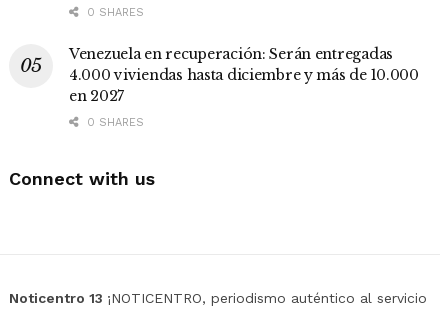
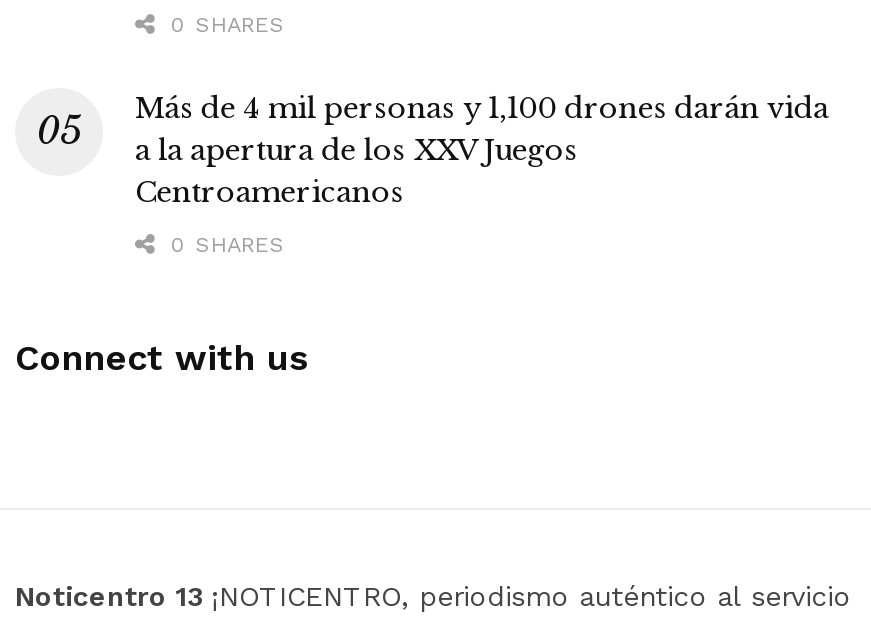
[69,45,419,105] Venezuela en recuperación: Serán entregadas | 4.000 viviendas hasta diciembre y más de 10.000 | en 2027 -> [135,89,829,209] Más de 4 mil personas y 1,100 drones darán vida | a la apertura de los XXV Juegos | Centroamericanos

